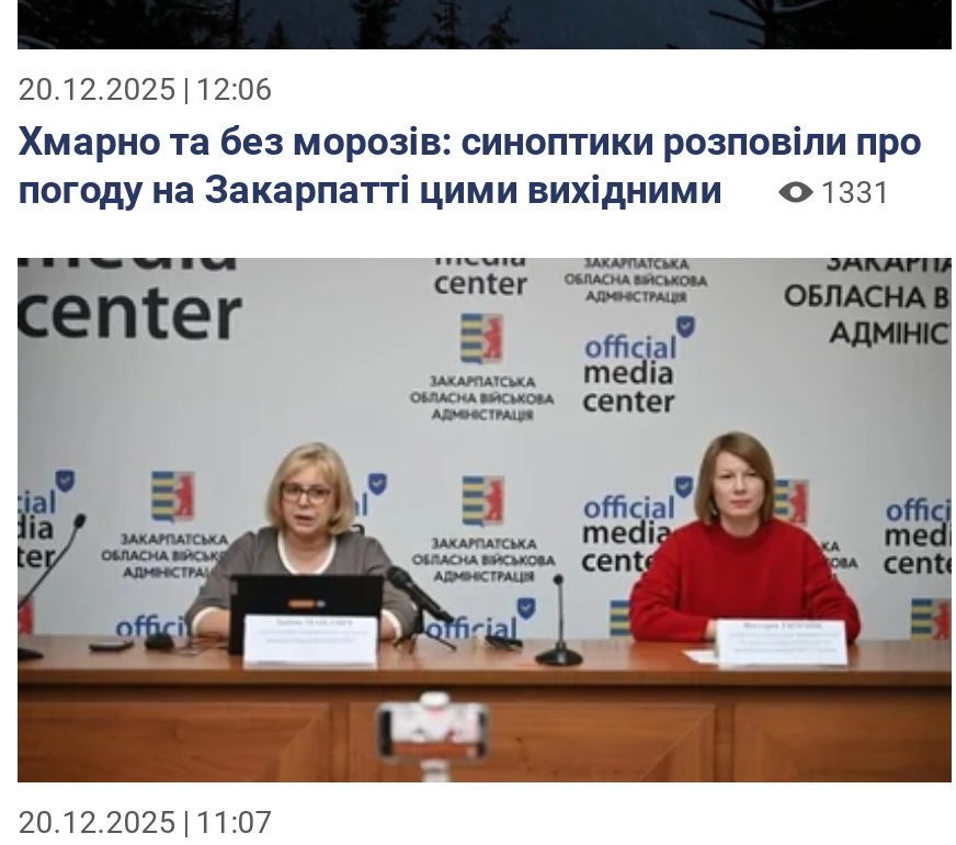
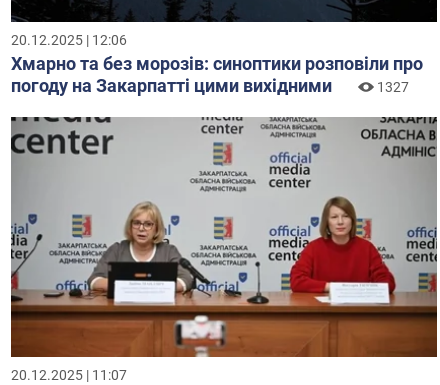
[820,174,891,210] 1331 -> [377,79,409,95] 1327

